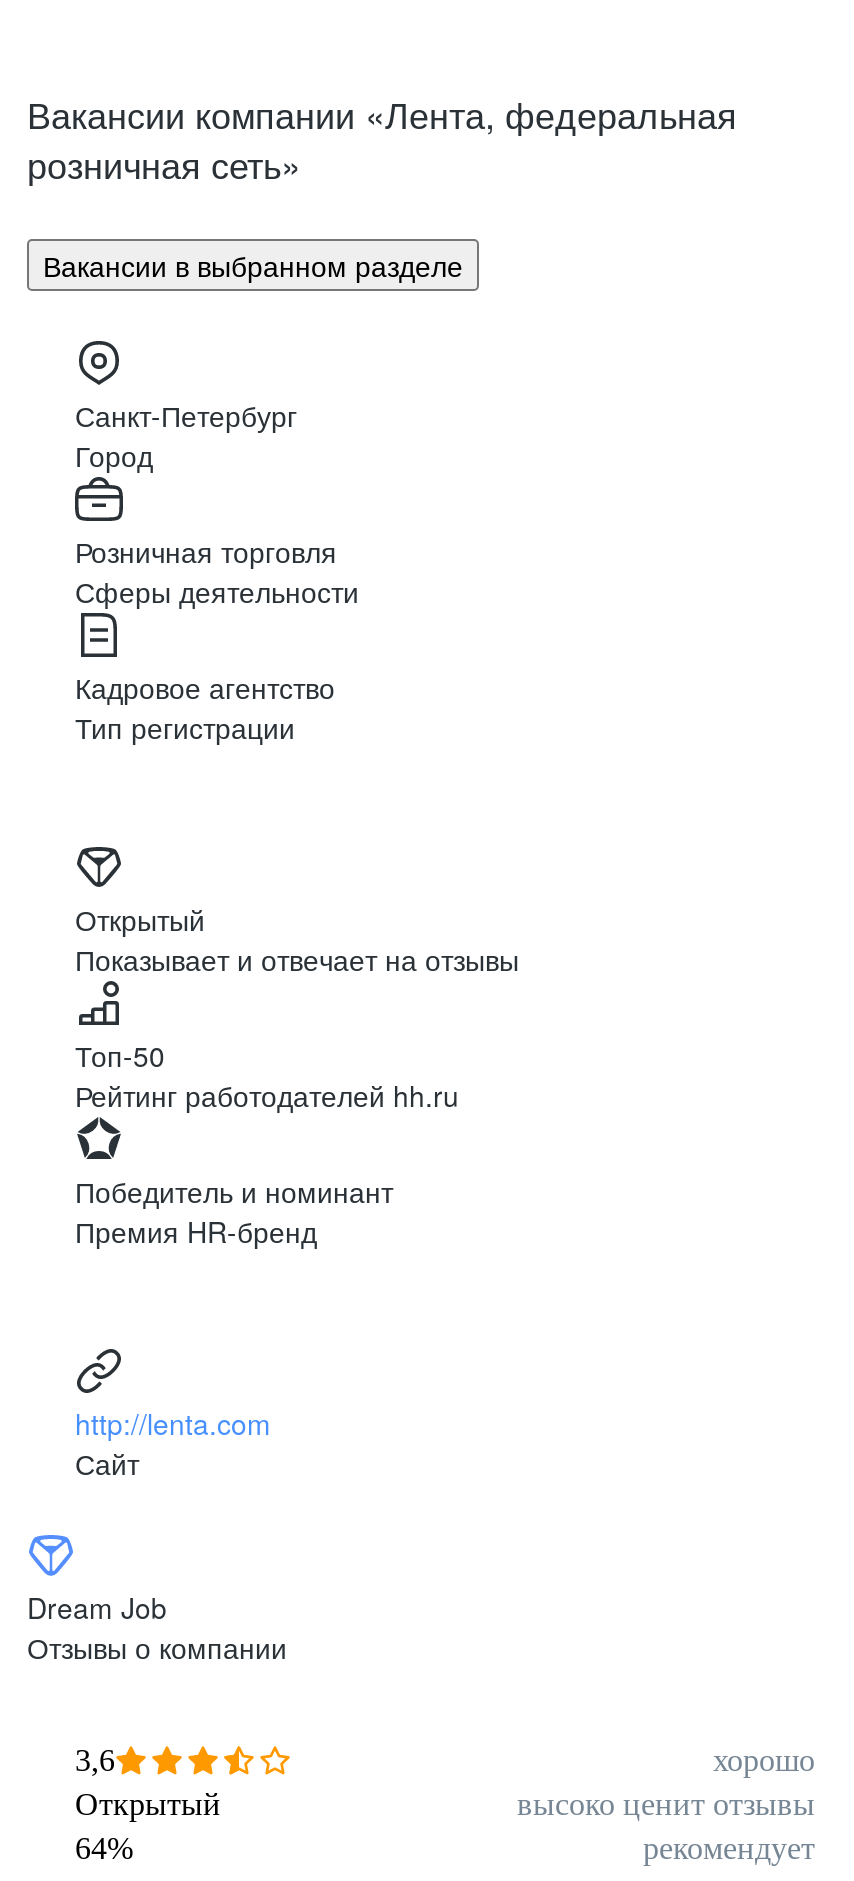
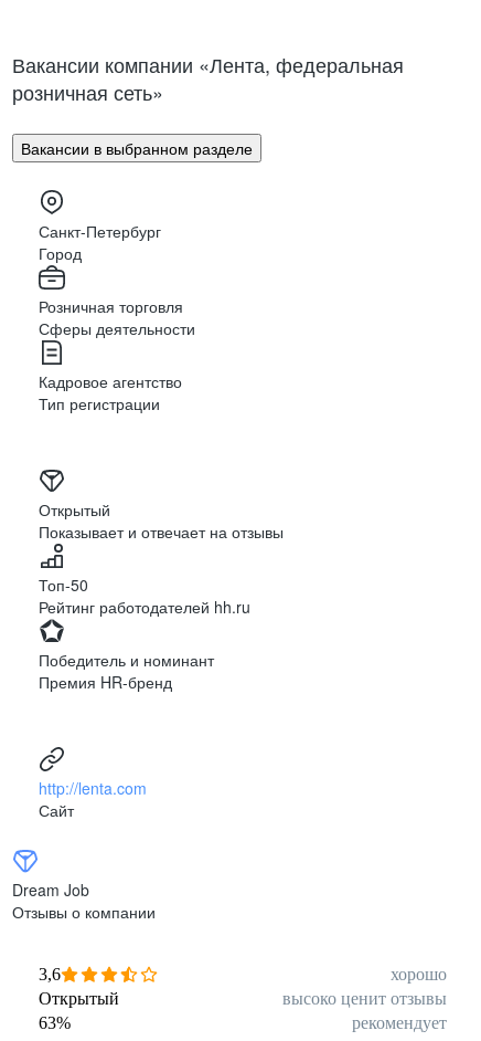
[75,1831,133,1865] 64% -> [39,1013,71,1032] 63%

